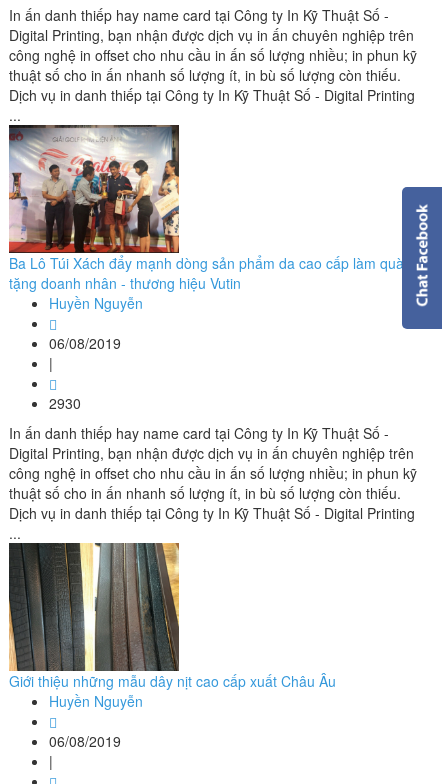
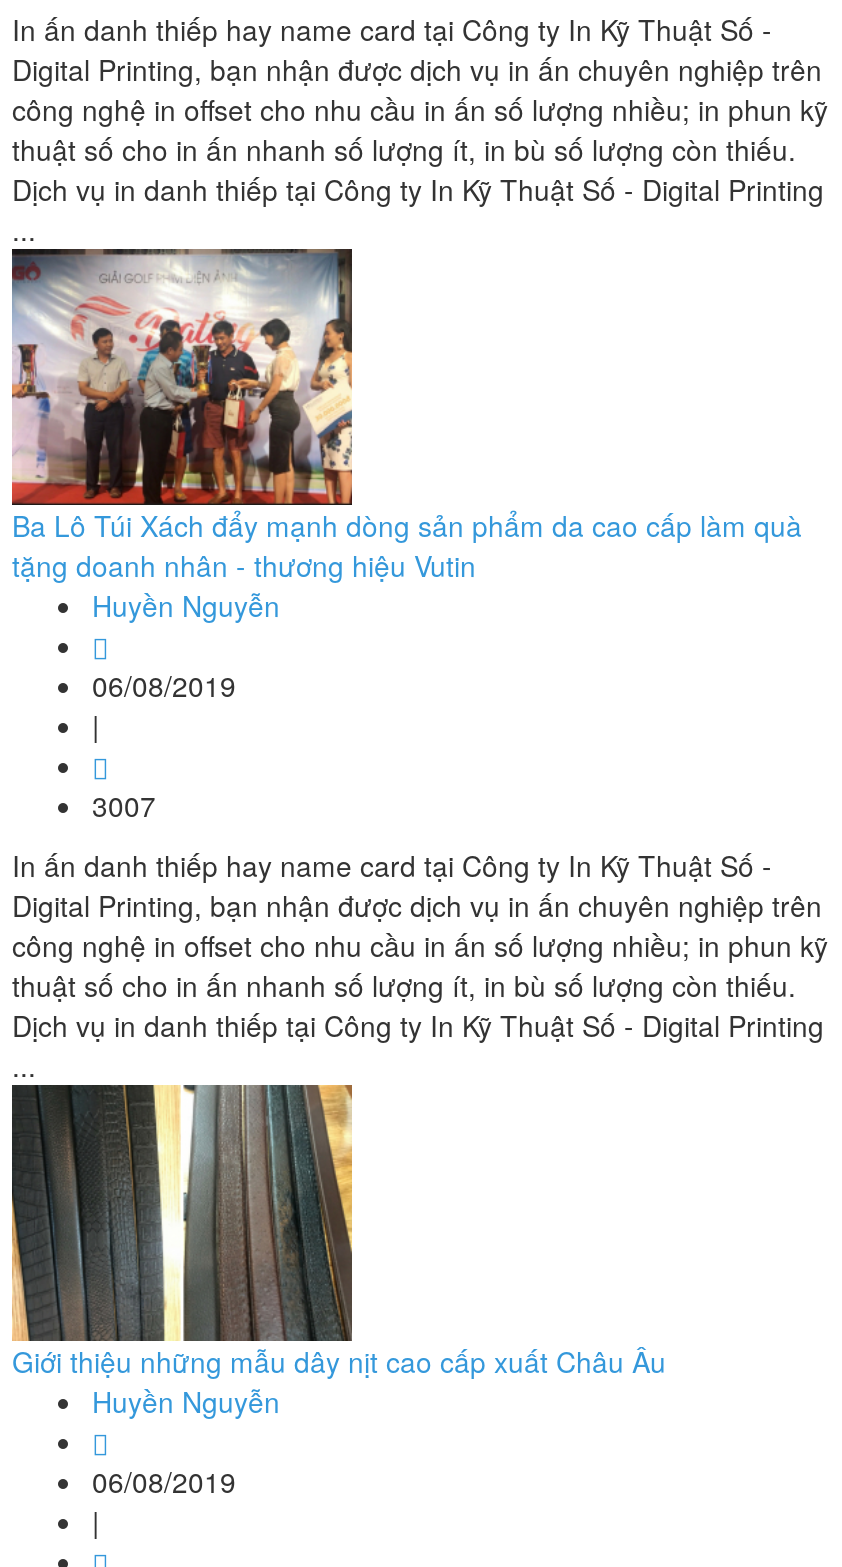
[401,186,439,330] [image] -> none
[49,393,81,413] 2930 -> [92,785,156,825] 3007

